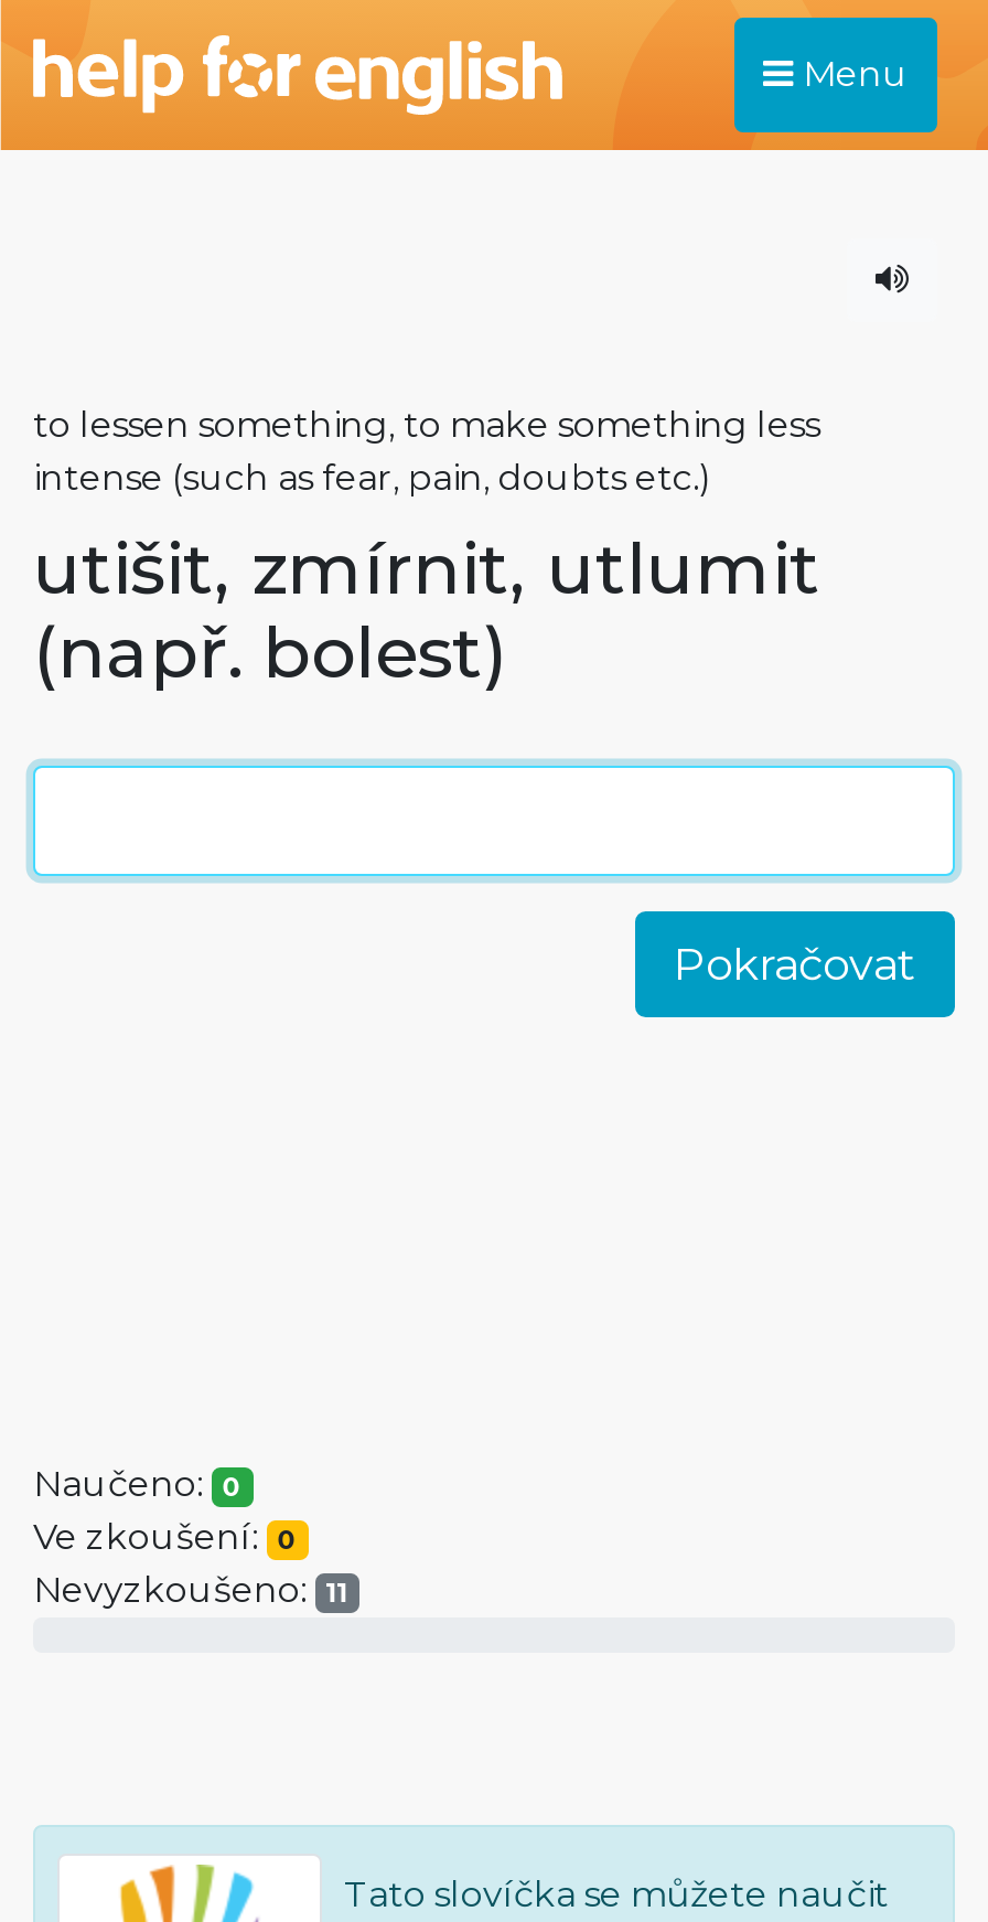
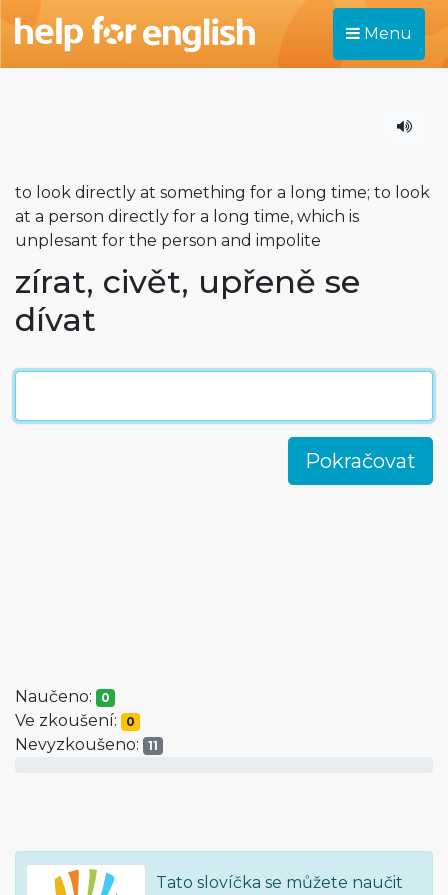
[33,404,820,695] to lessen something, to make something less | intense (such as fear, pain, doubts etc.) | utišit, zmírnit, utlumit | (např. bolest) -> [15,183,430,339] to look directly at something for a long time; to look | at a person directly for a long time, which is | unplesant for the person and impolite | zírat, civět, upřeně se | dívat

